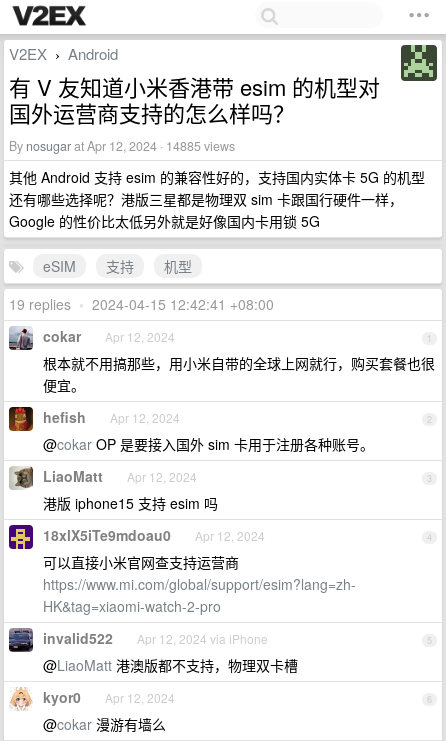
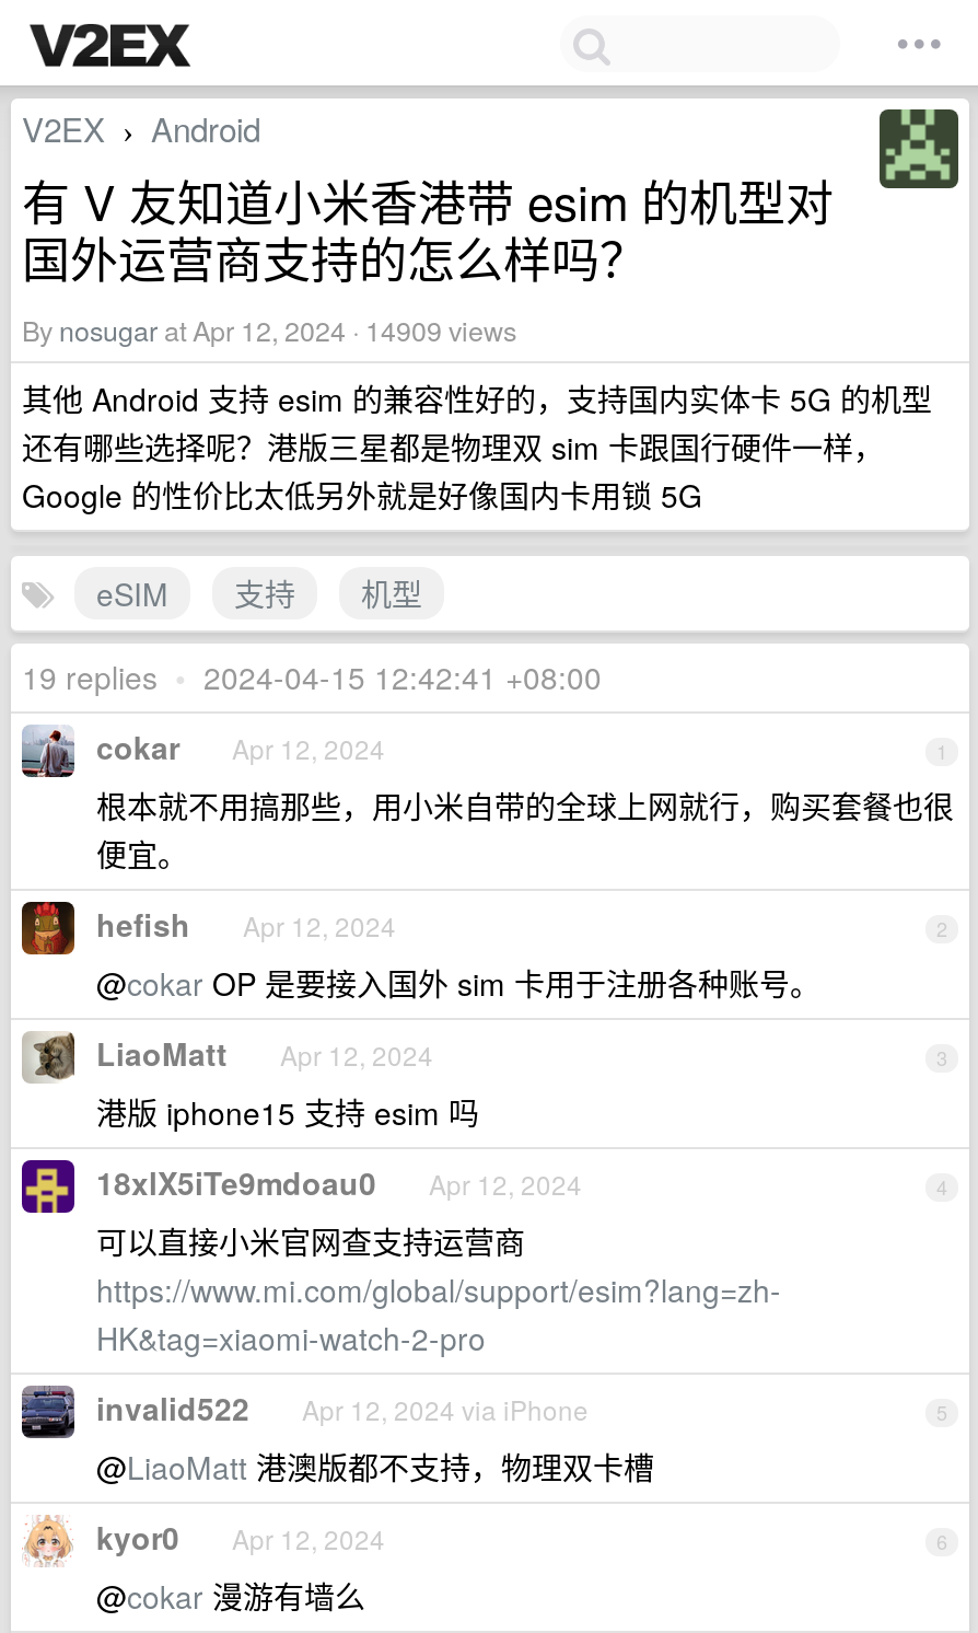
[9,137,235,155] By nosugar at Apr 12, 2024 · 14885 views -> [22,311,516,350] By nosugar at Apr 12, 2024 · 14909 views

